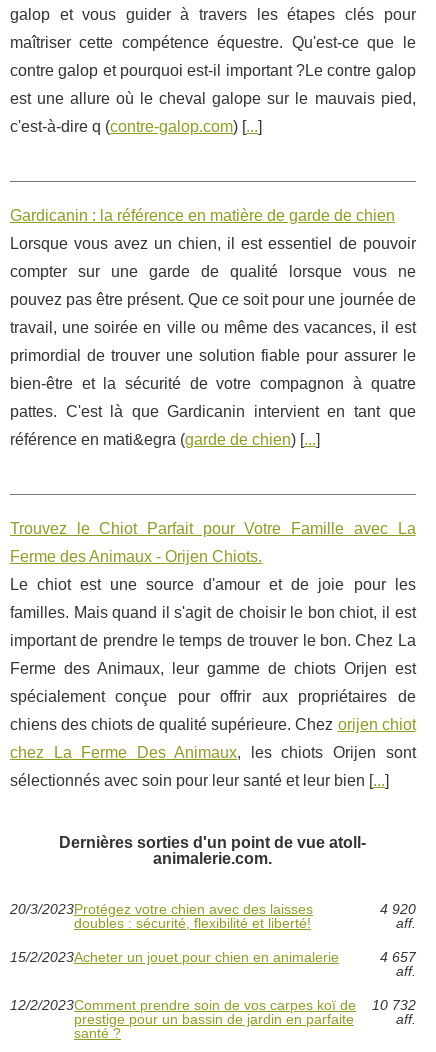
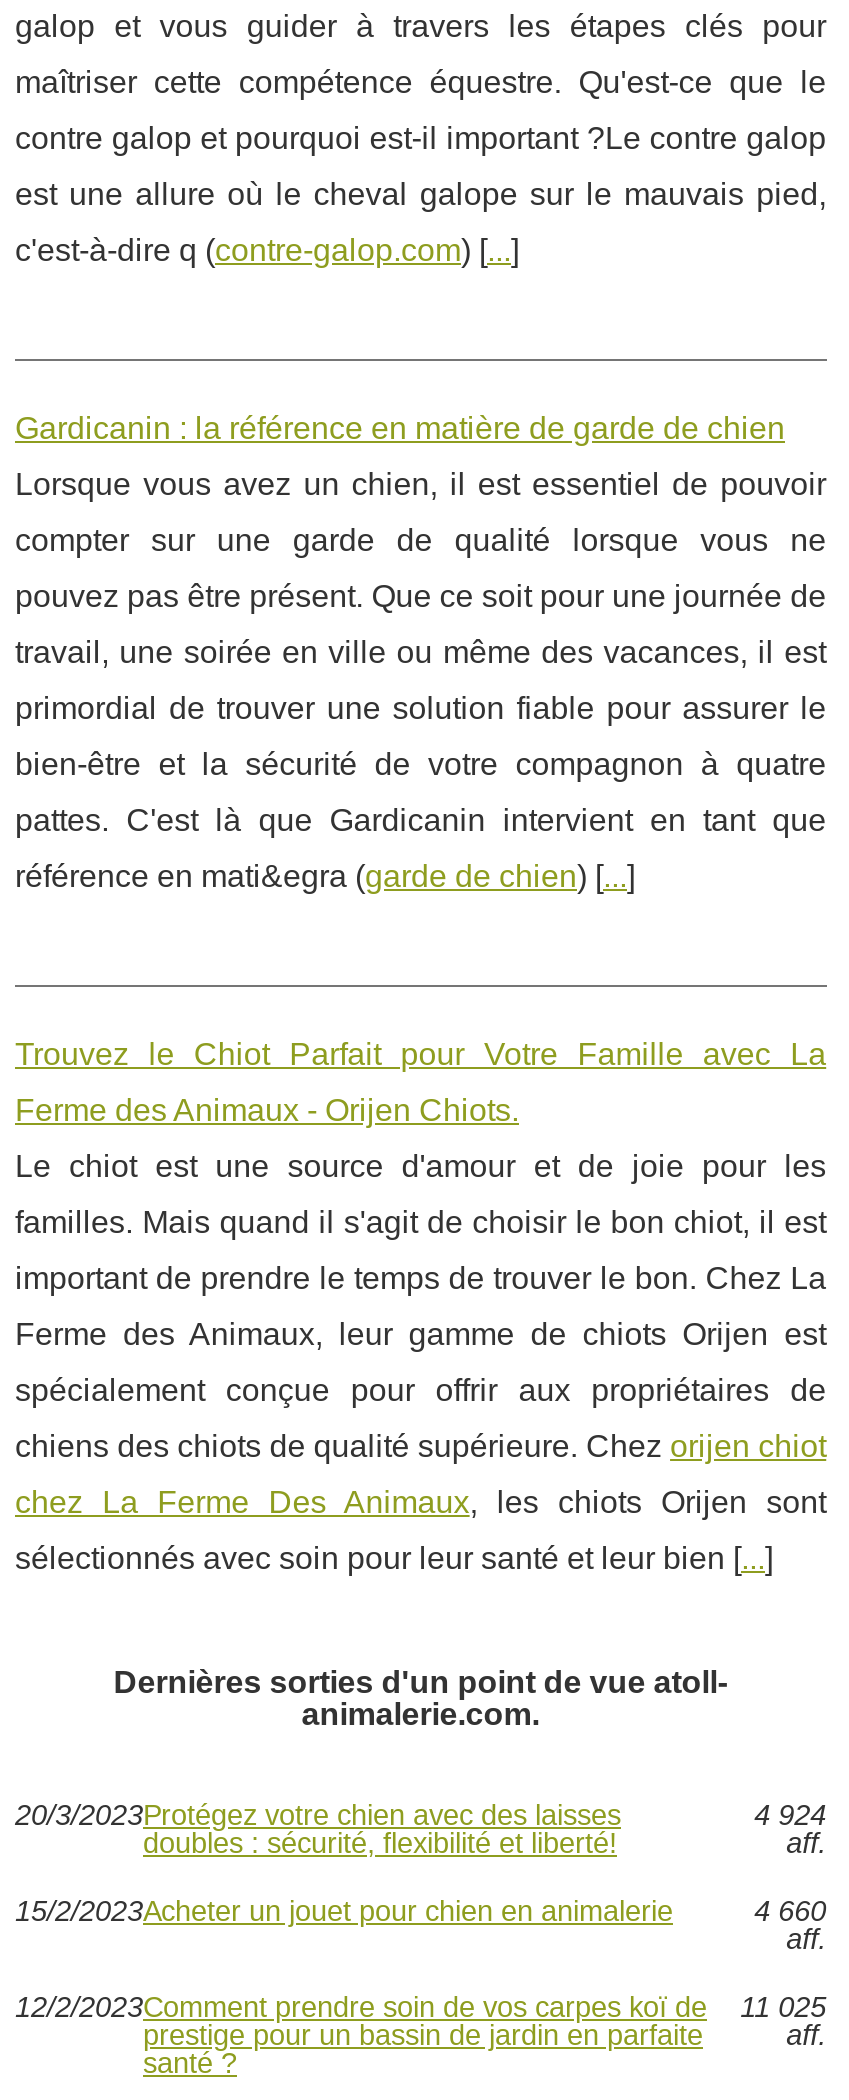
[380,901,416,917] 4 920 -> [754,1800,826,1832] 4 924
[380,949,416,965] 4 657 -> [754,1896,826,1928] 4 660
[10,997,416,1013] 12/2/2023Comment prendre soin de vos carpes koï de 10 732 -> [15,1992,826,2024] 12/2/2023Comment prendre soin de vos carpes koï de 11 025

